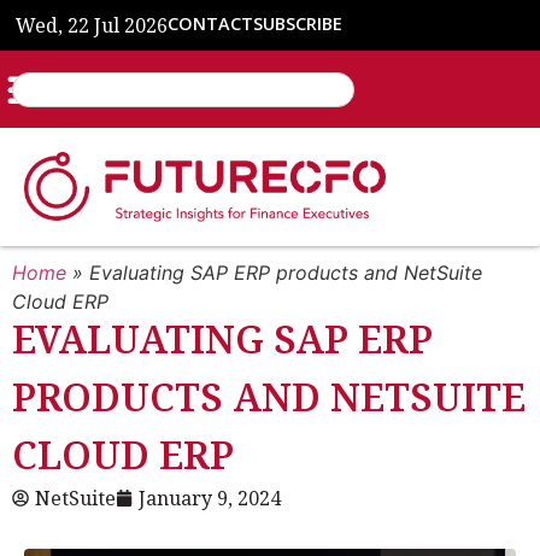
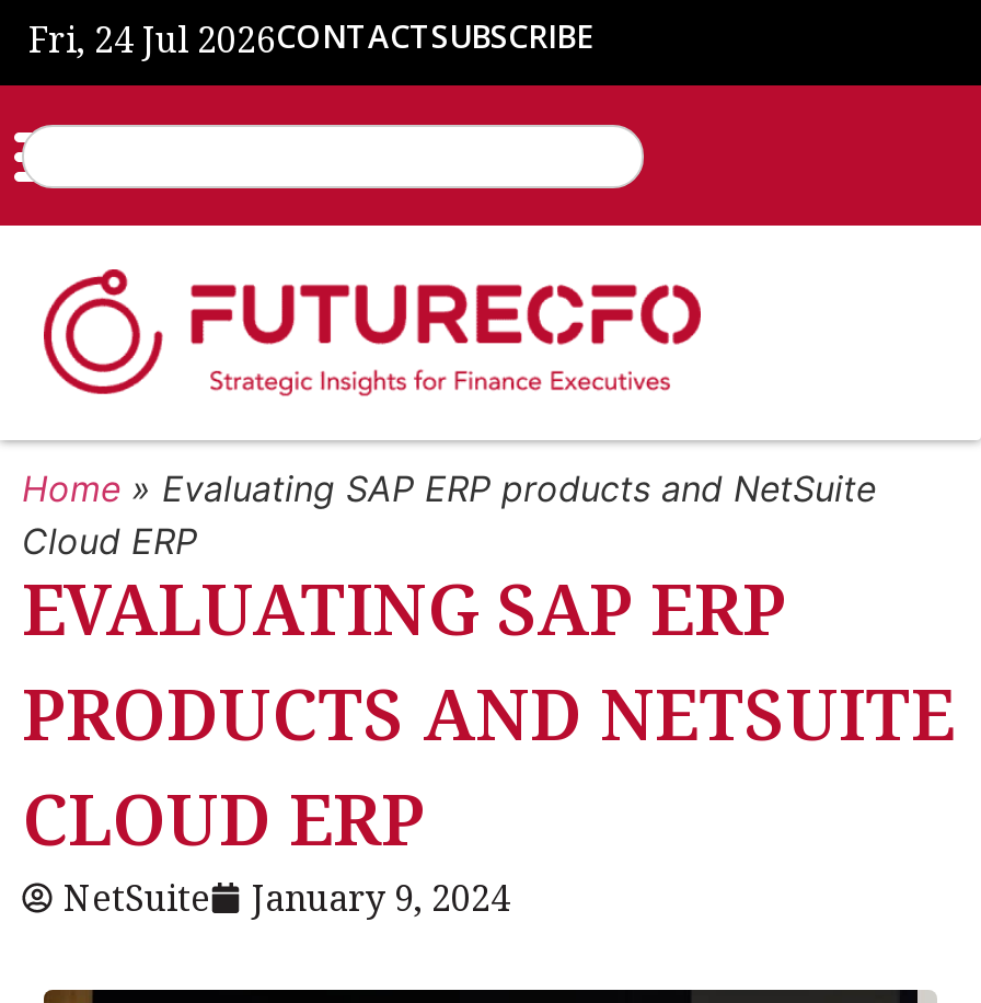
[16,12,342,39] Wed, 22 Jul 2026CONTACTSUBSCRIBE -> [28,15,593,64] Fri, 24 Jul 2026CONTACTSUBSCRIBE

